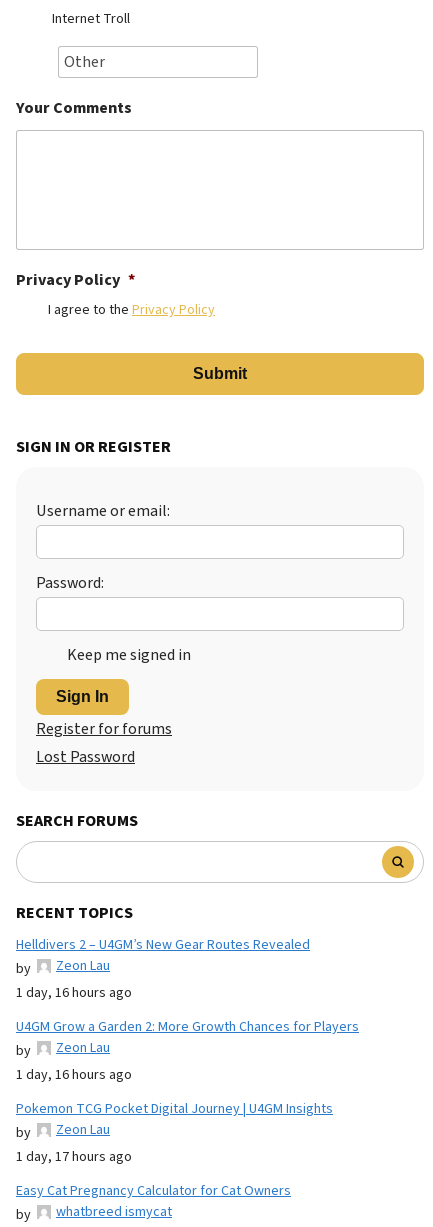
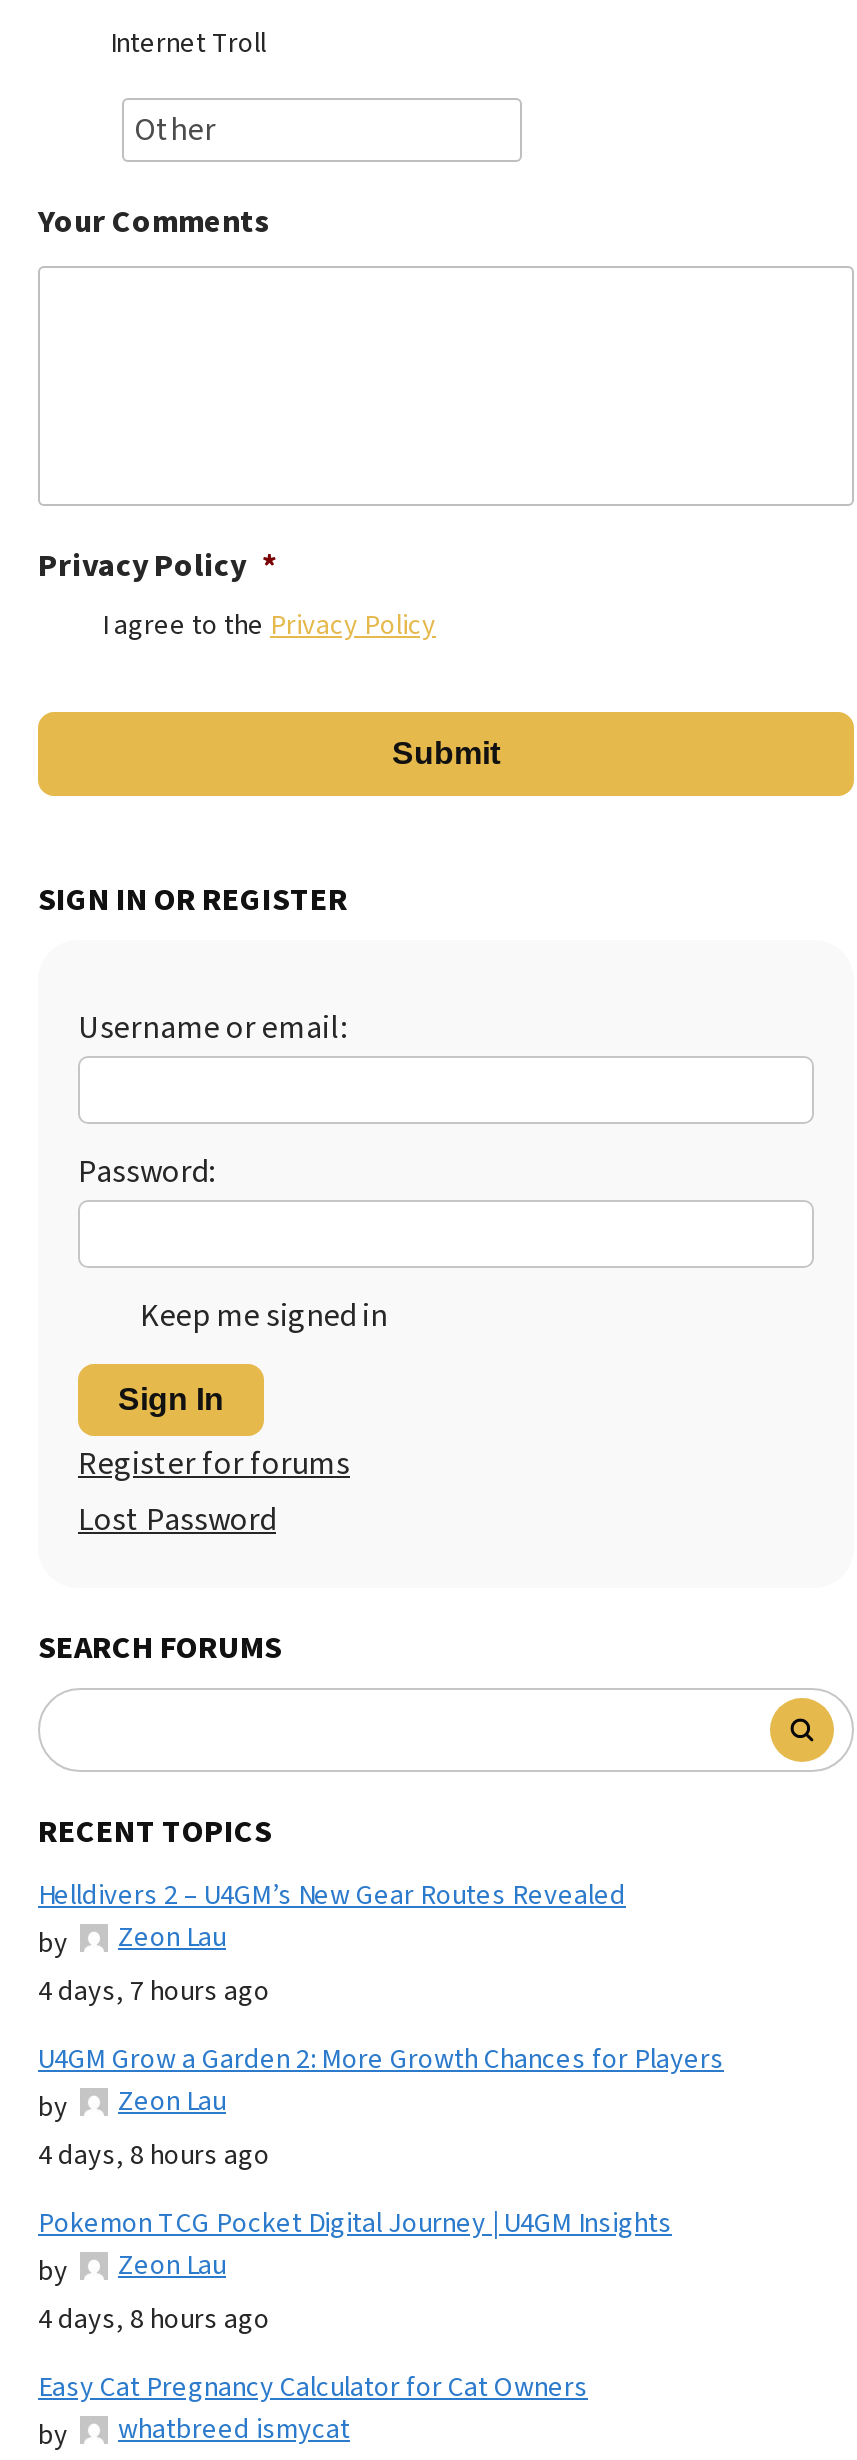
[16,983,132,1003] 1 day, 16 hours ago -> [38,1971,270,2011] 4 days, 7 hours ago
[16,1065,132,1085] 1 day, 16 hours ago -> [38,2135,270,2175] 4 days, 8 hours ago
[16,1147,132,1167] 1 day, 17 hours ago -> [38,2299,270,2339] 4 days, 8 hours ago

